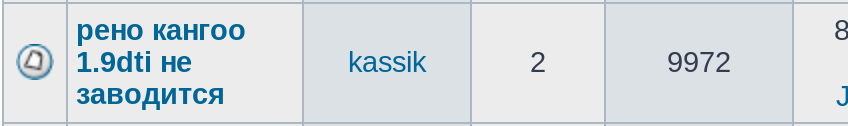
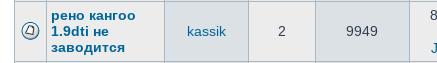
[667,46,731,78] 9972 -> [346,23,378,39] 9949

